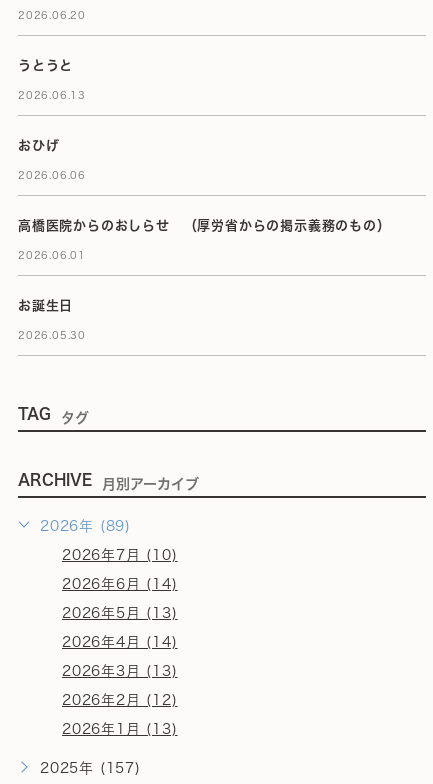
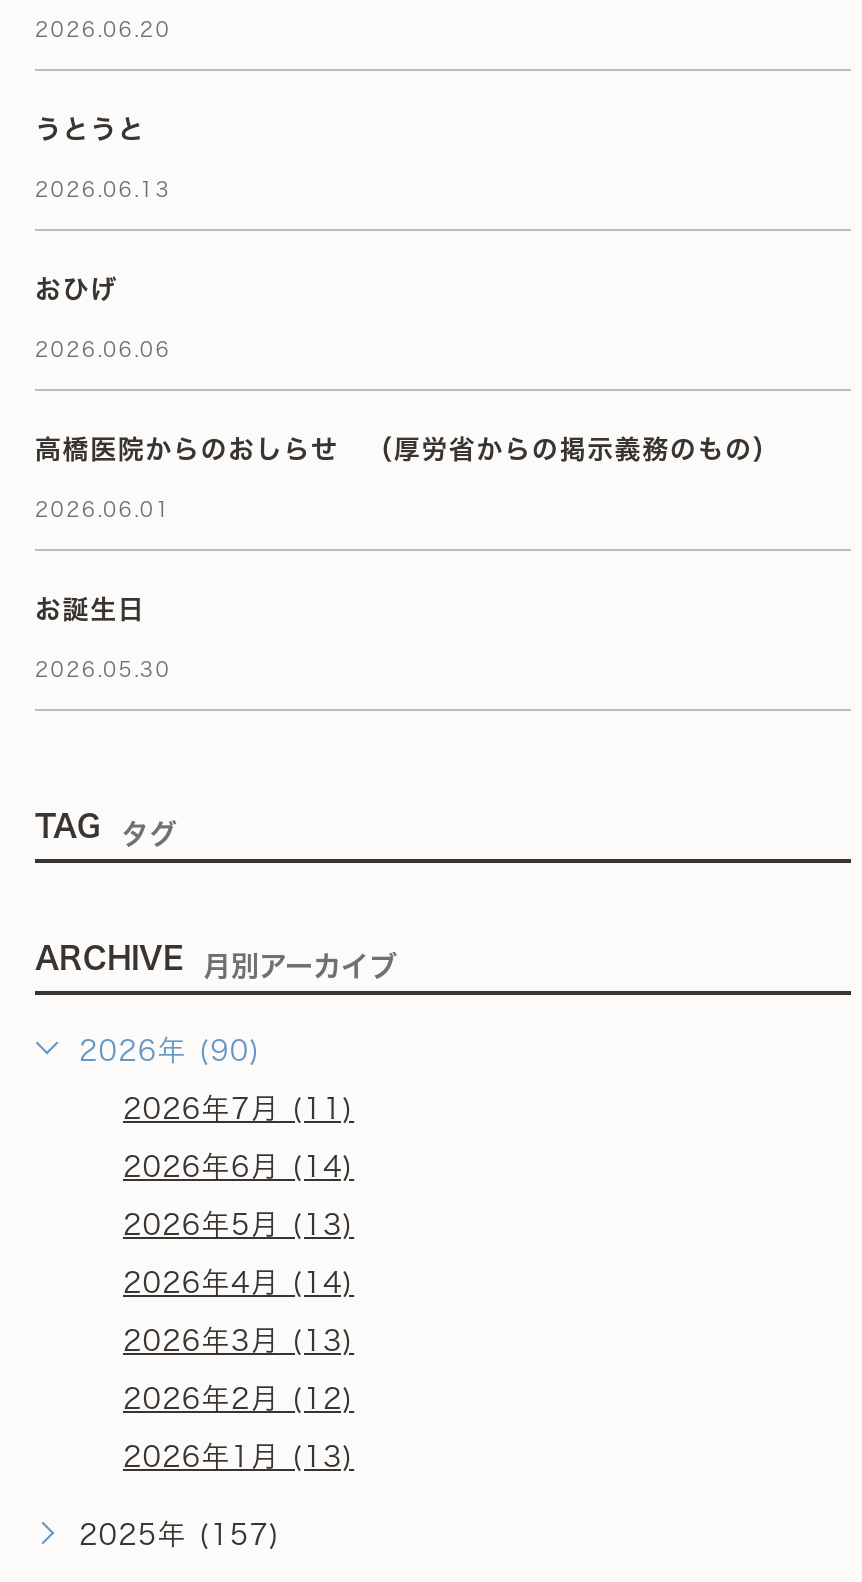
[40,519,131,533] 2026年 (89) -> [79,1037,261,1065] 2026年 (90)
[62,548,178,562] 2026年7月 (10) -> [123,1095,354,1123] 2026年7月 (11)

